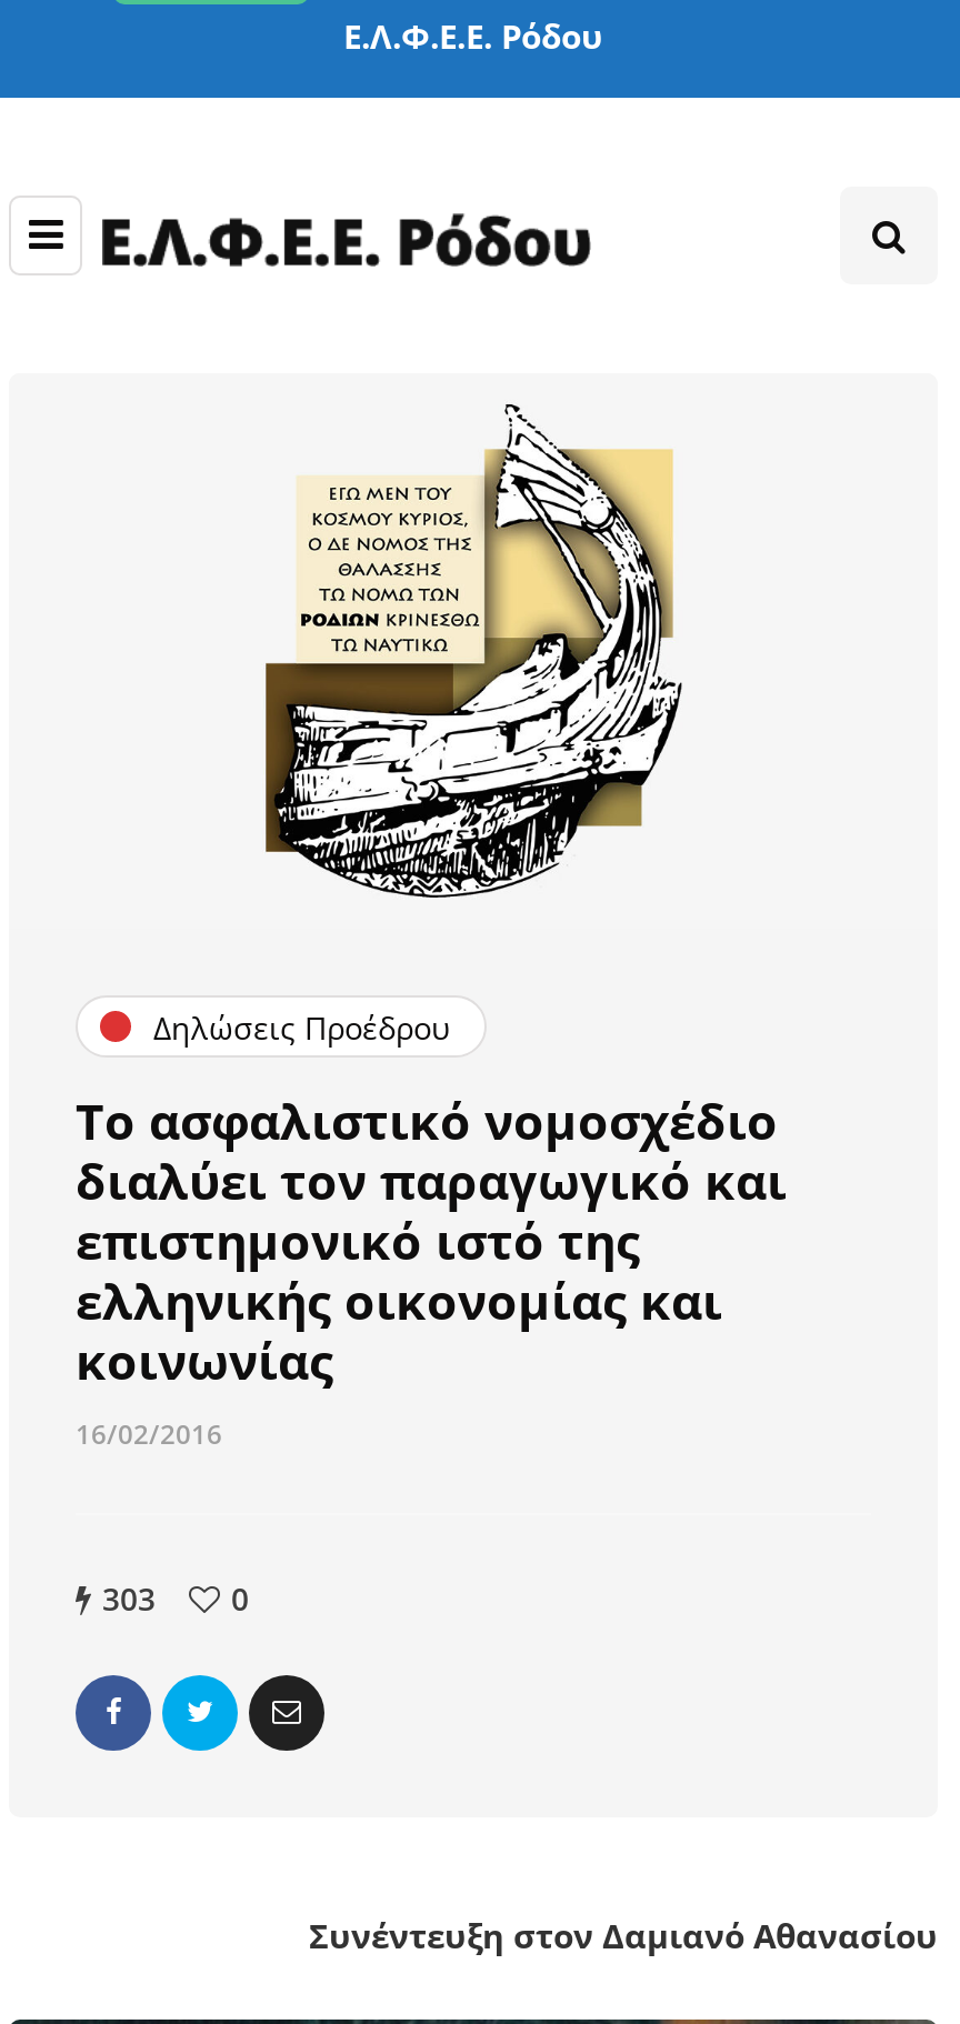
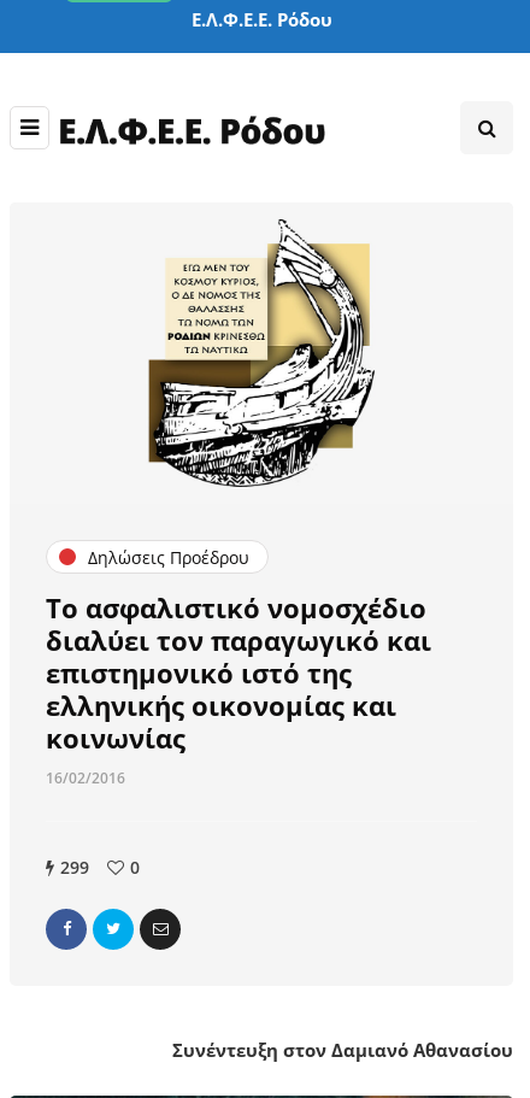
[102,1577,249,1620] 303 0 -> [60,856,140,879] 299 0

